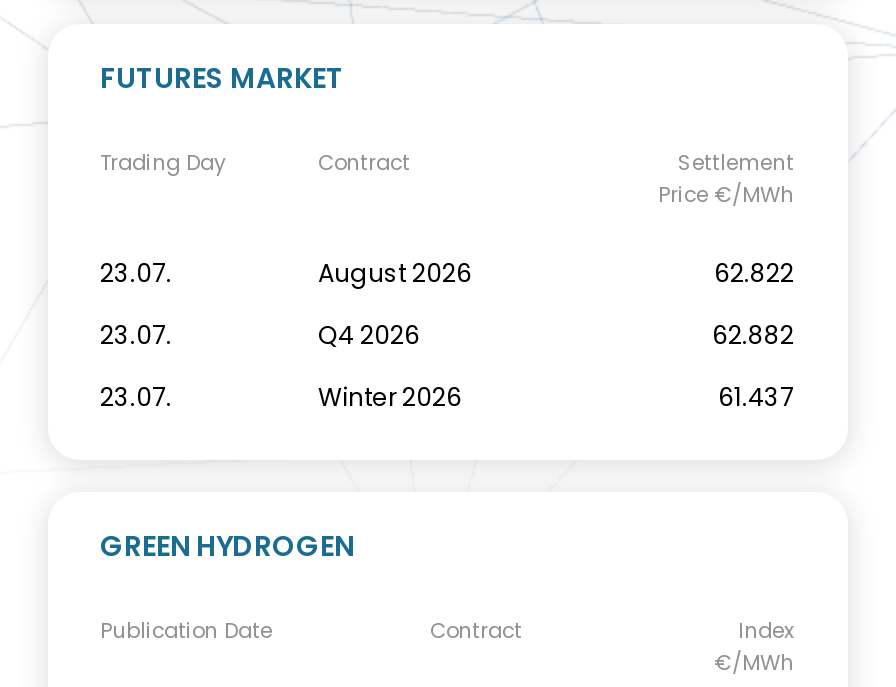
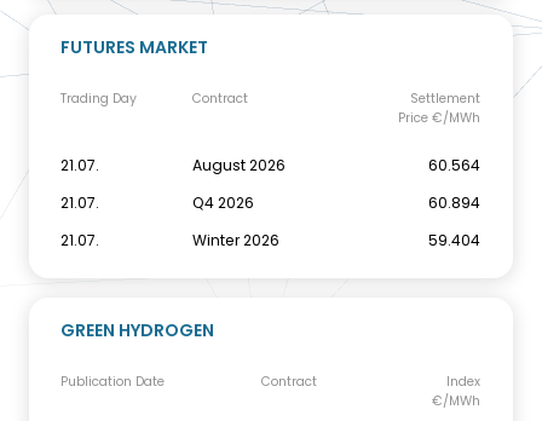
[100,255,172,289] 23.07. -> [60,154,99,175] 21.07.
[714,255,794,289] 62.822 -> [428,154,480,175] 60.564
[100,317,172,351] 23.07. -> [60,192,99,212] 21.07.
[712,317,794,351] 62.882 -> [428,192,480,212] 60.894
[100,379,172,413] 23.07. -> [60,229,99,250] 21.07.
[718,379,794,413] 61.437 -> [428,229,480,250] 59.404

